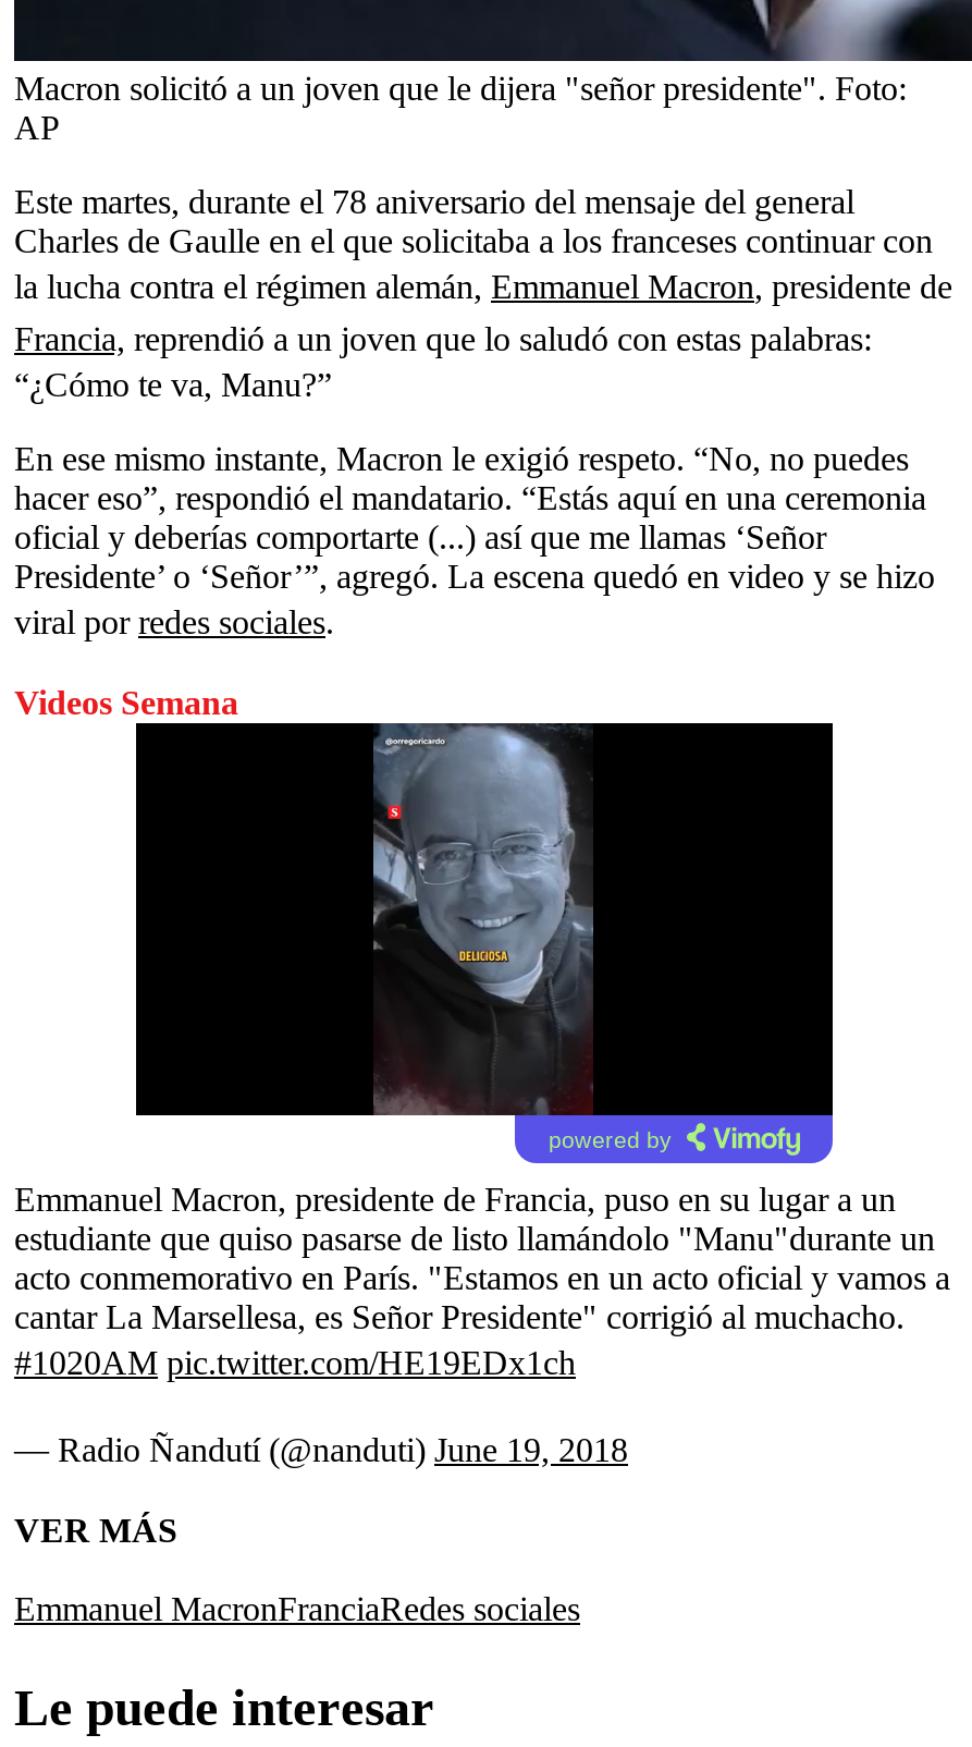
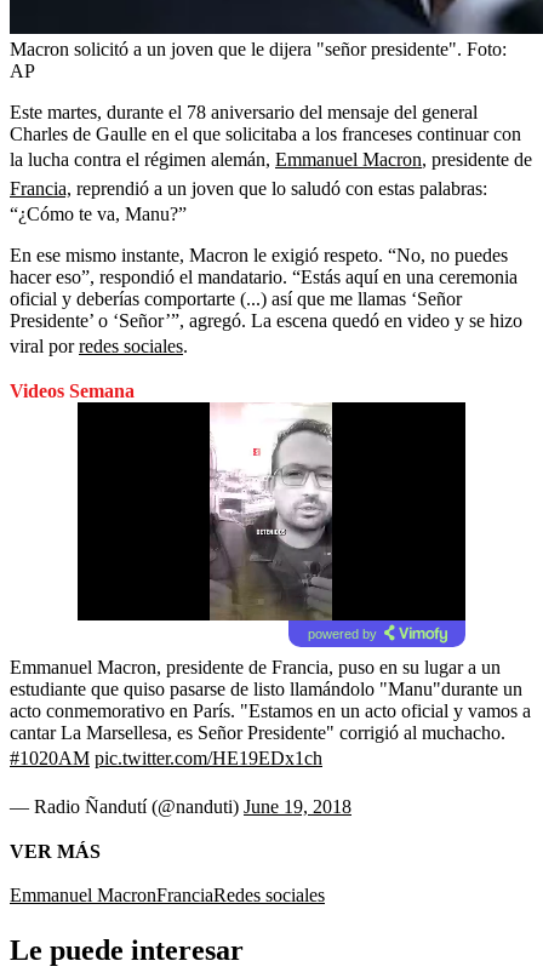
[371,721,593,1117] [image] -> [208,402,333,620] [image]

